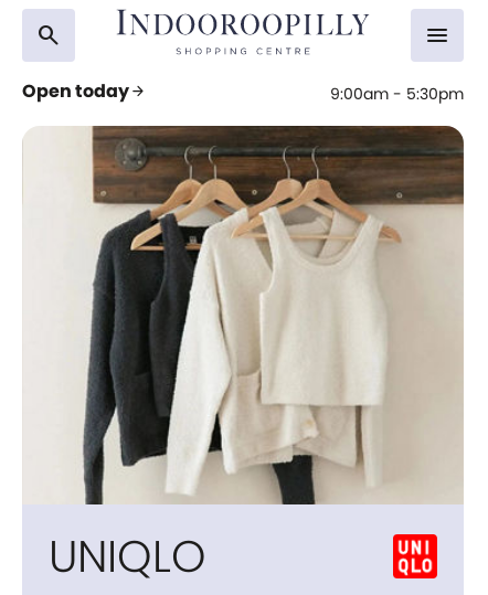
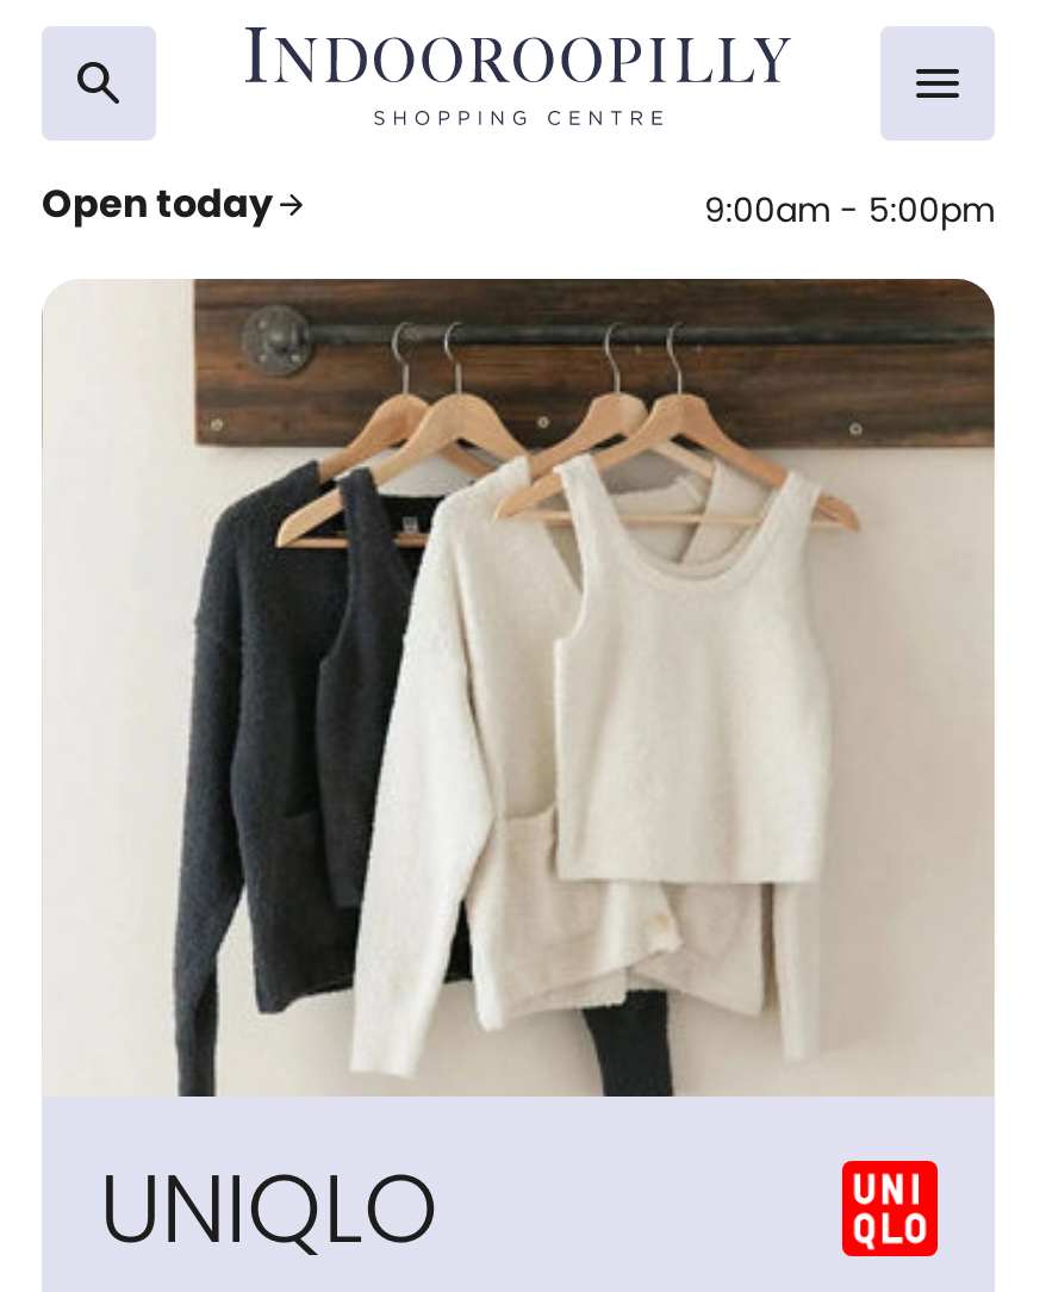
[330,83,464,105] 9:00am - 5:30pm -> [704,186,995,234] 9:00am - 5:00pm

